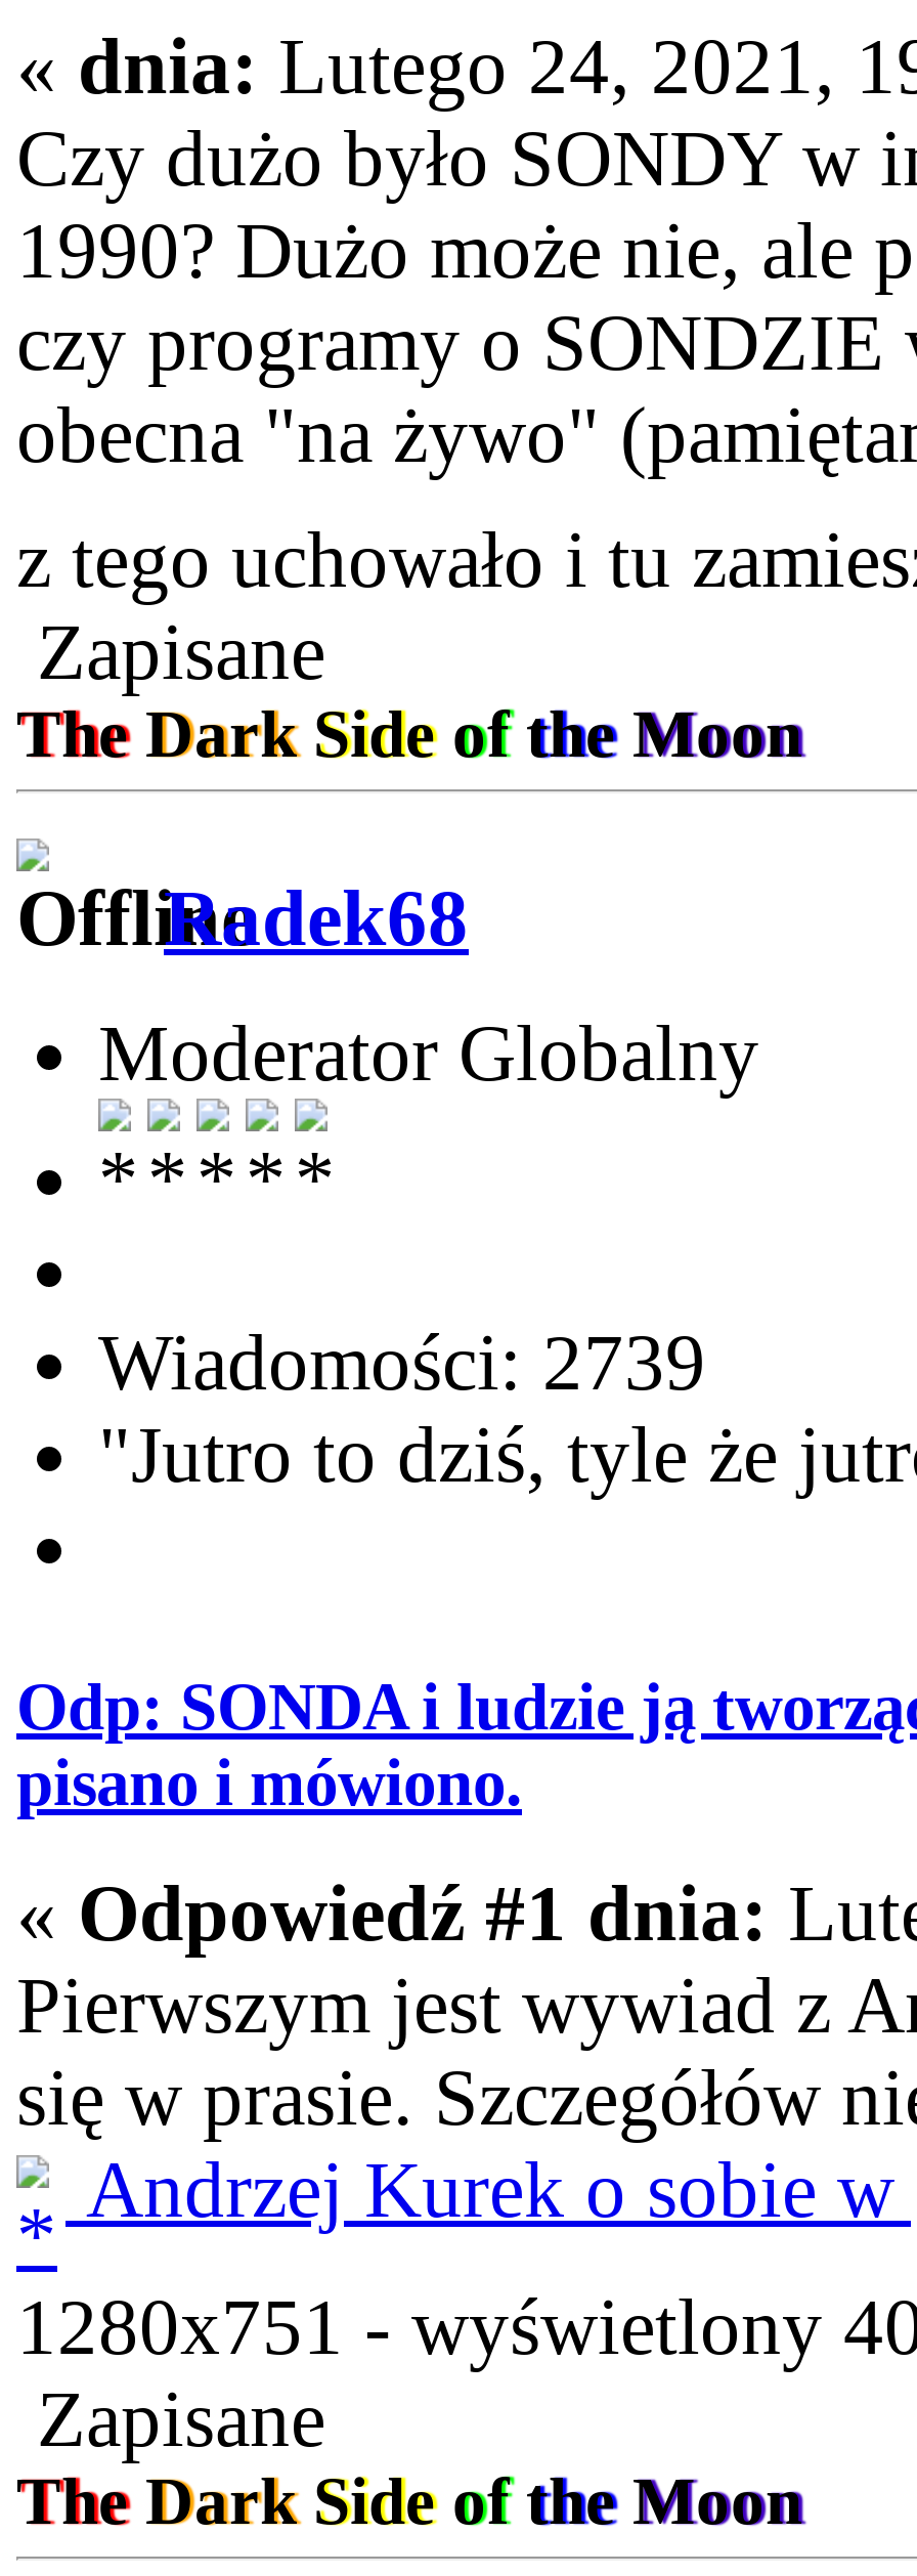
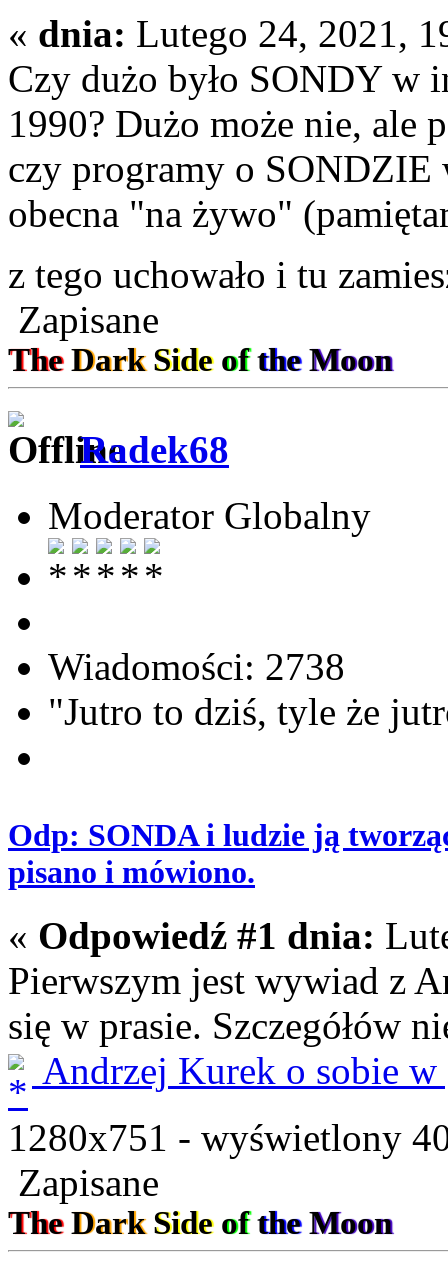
[98,1317,706,1405] Wiadomości: 2739 -> [48,645,345,688] Wiadomości: 2738

